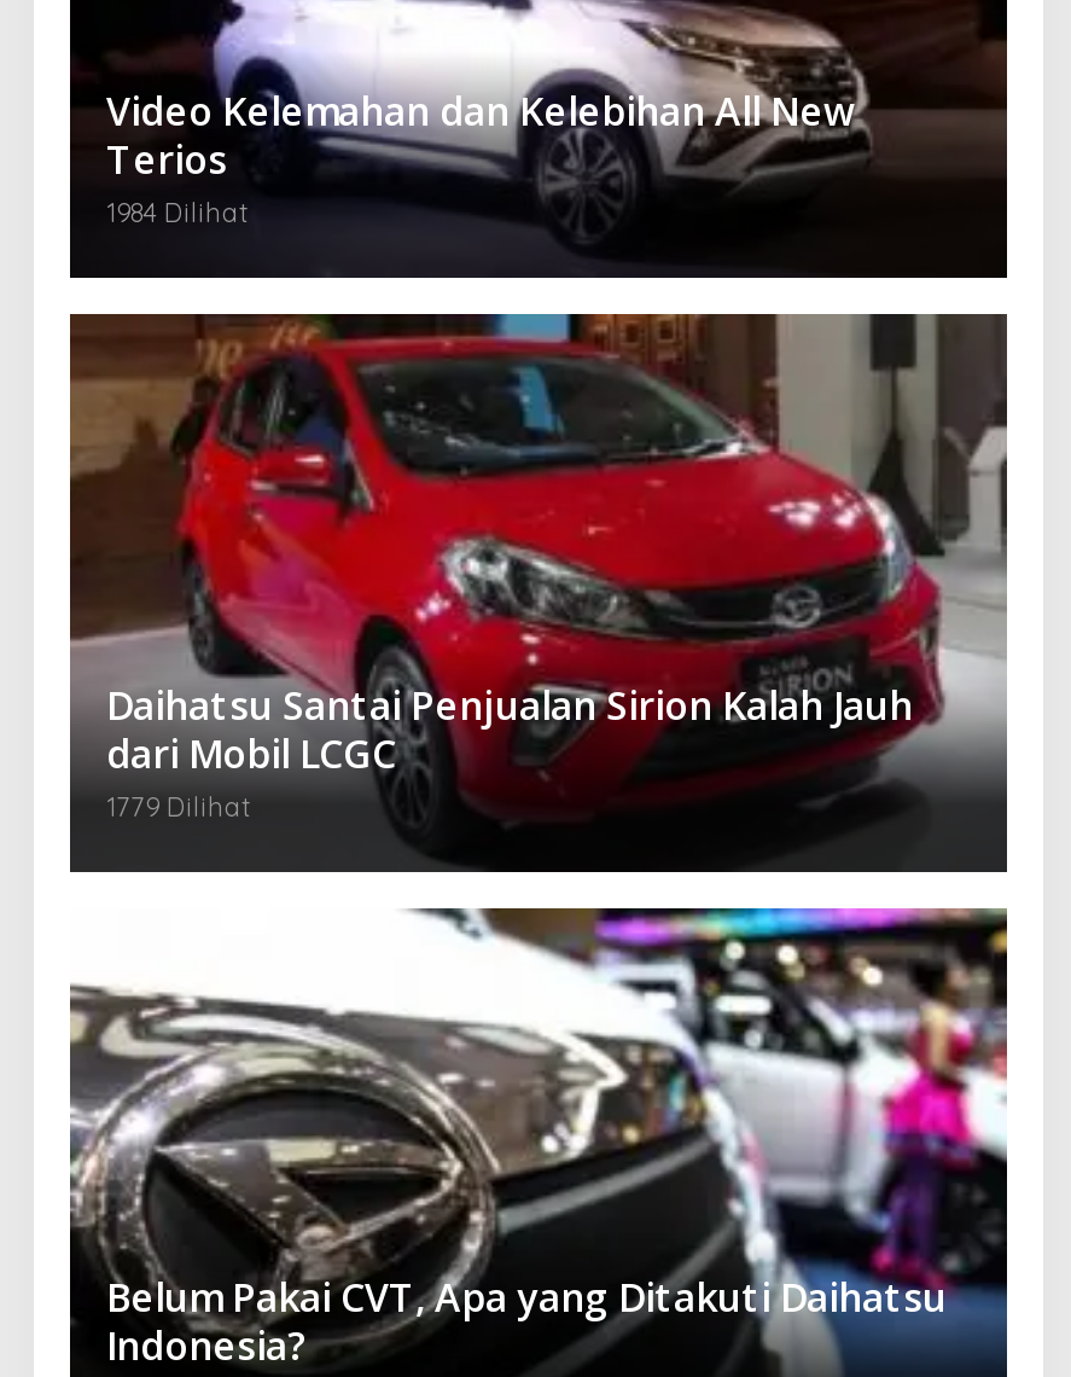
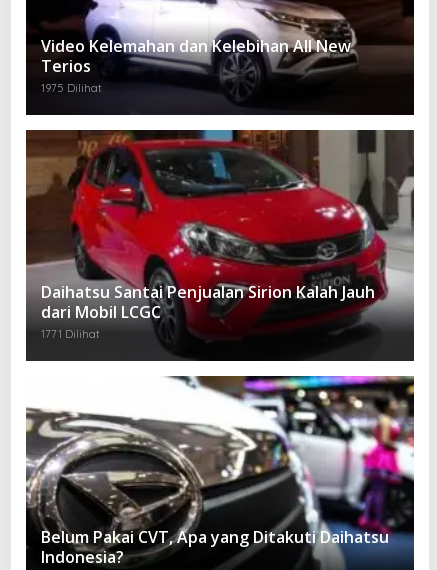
[106,197,249,230] 1984 Dilihat -> [41,81,102,95] 1975 Dilihat
[106,789,251,823] 1779 Dilihat -> [41,327,100,341] 1771 Dilihat

